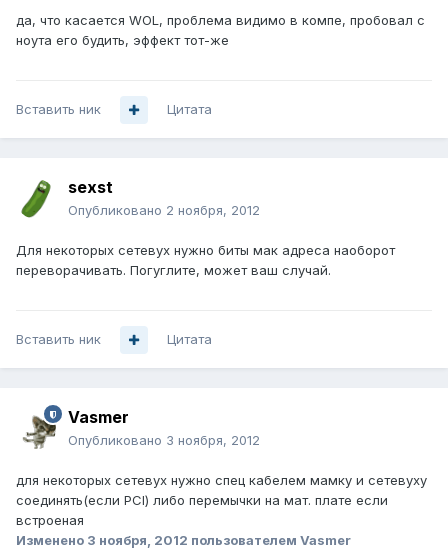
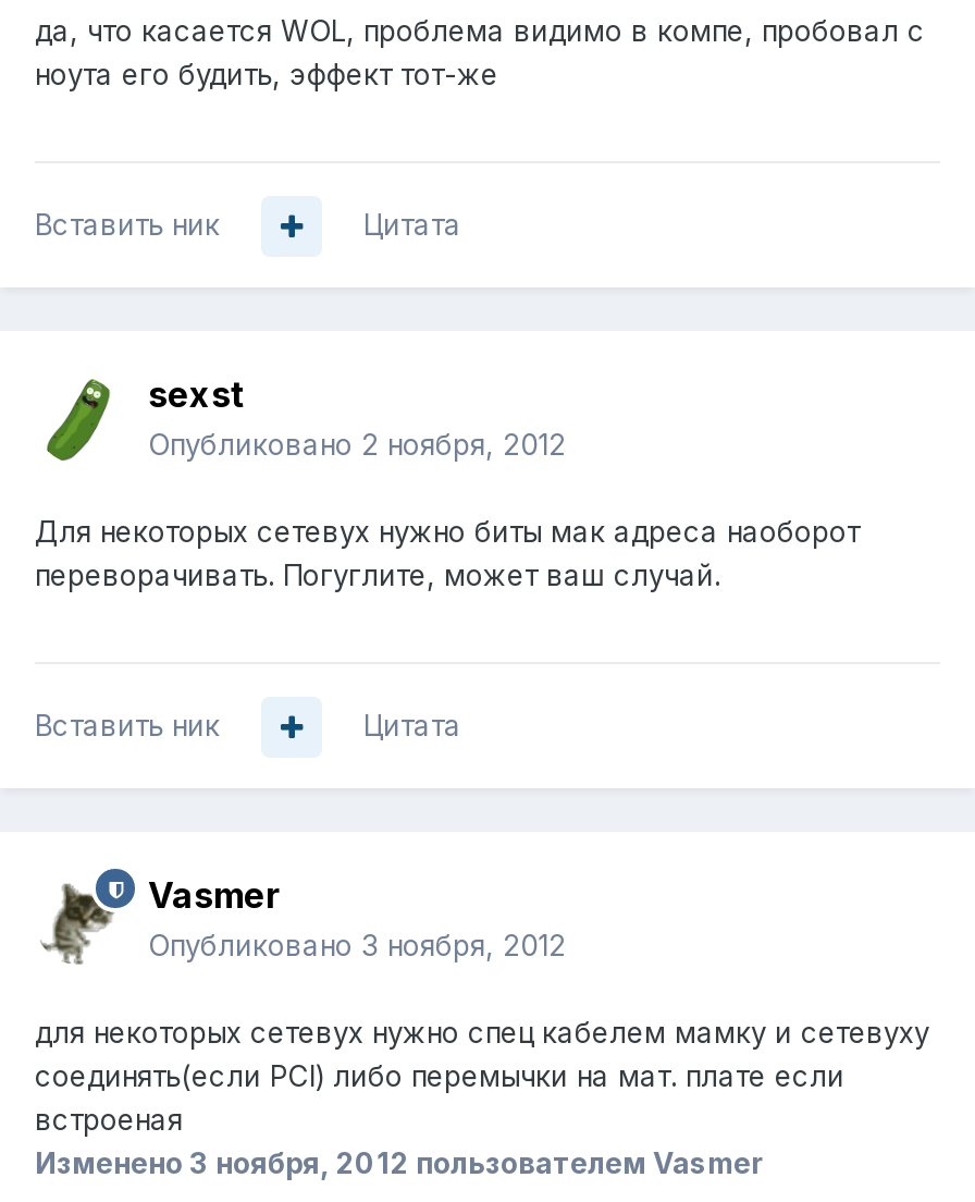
[19,412,57,449] [image] -> [39,882,122,965] [image]

